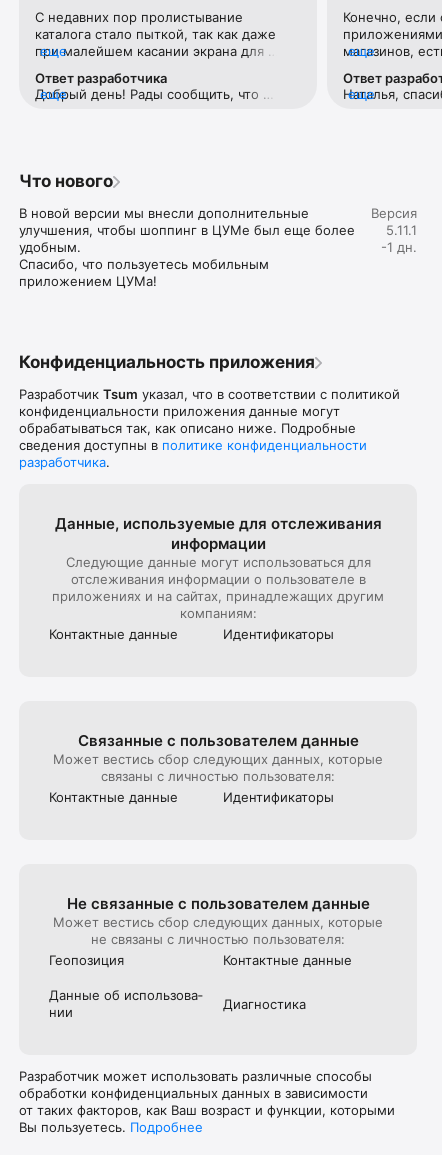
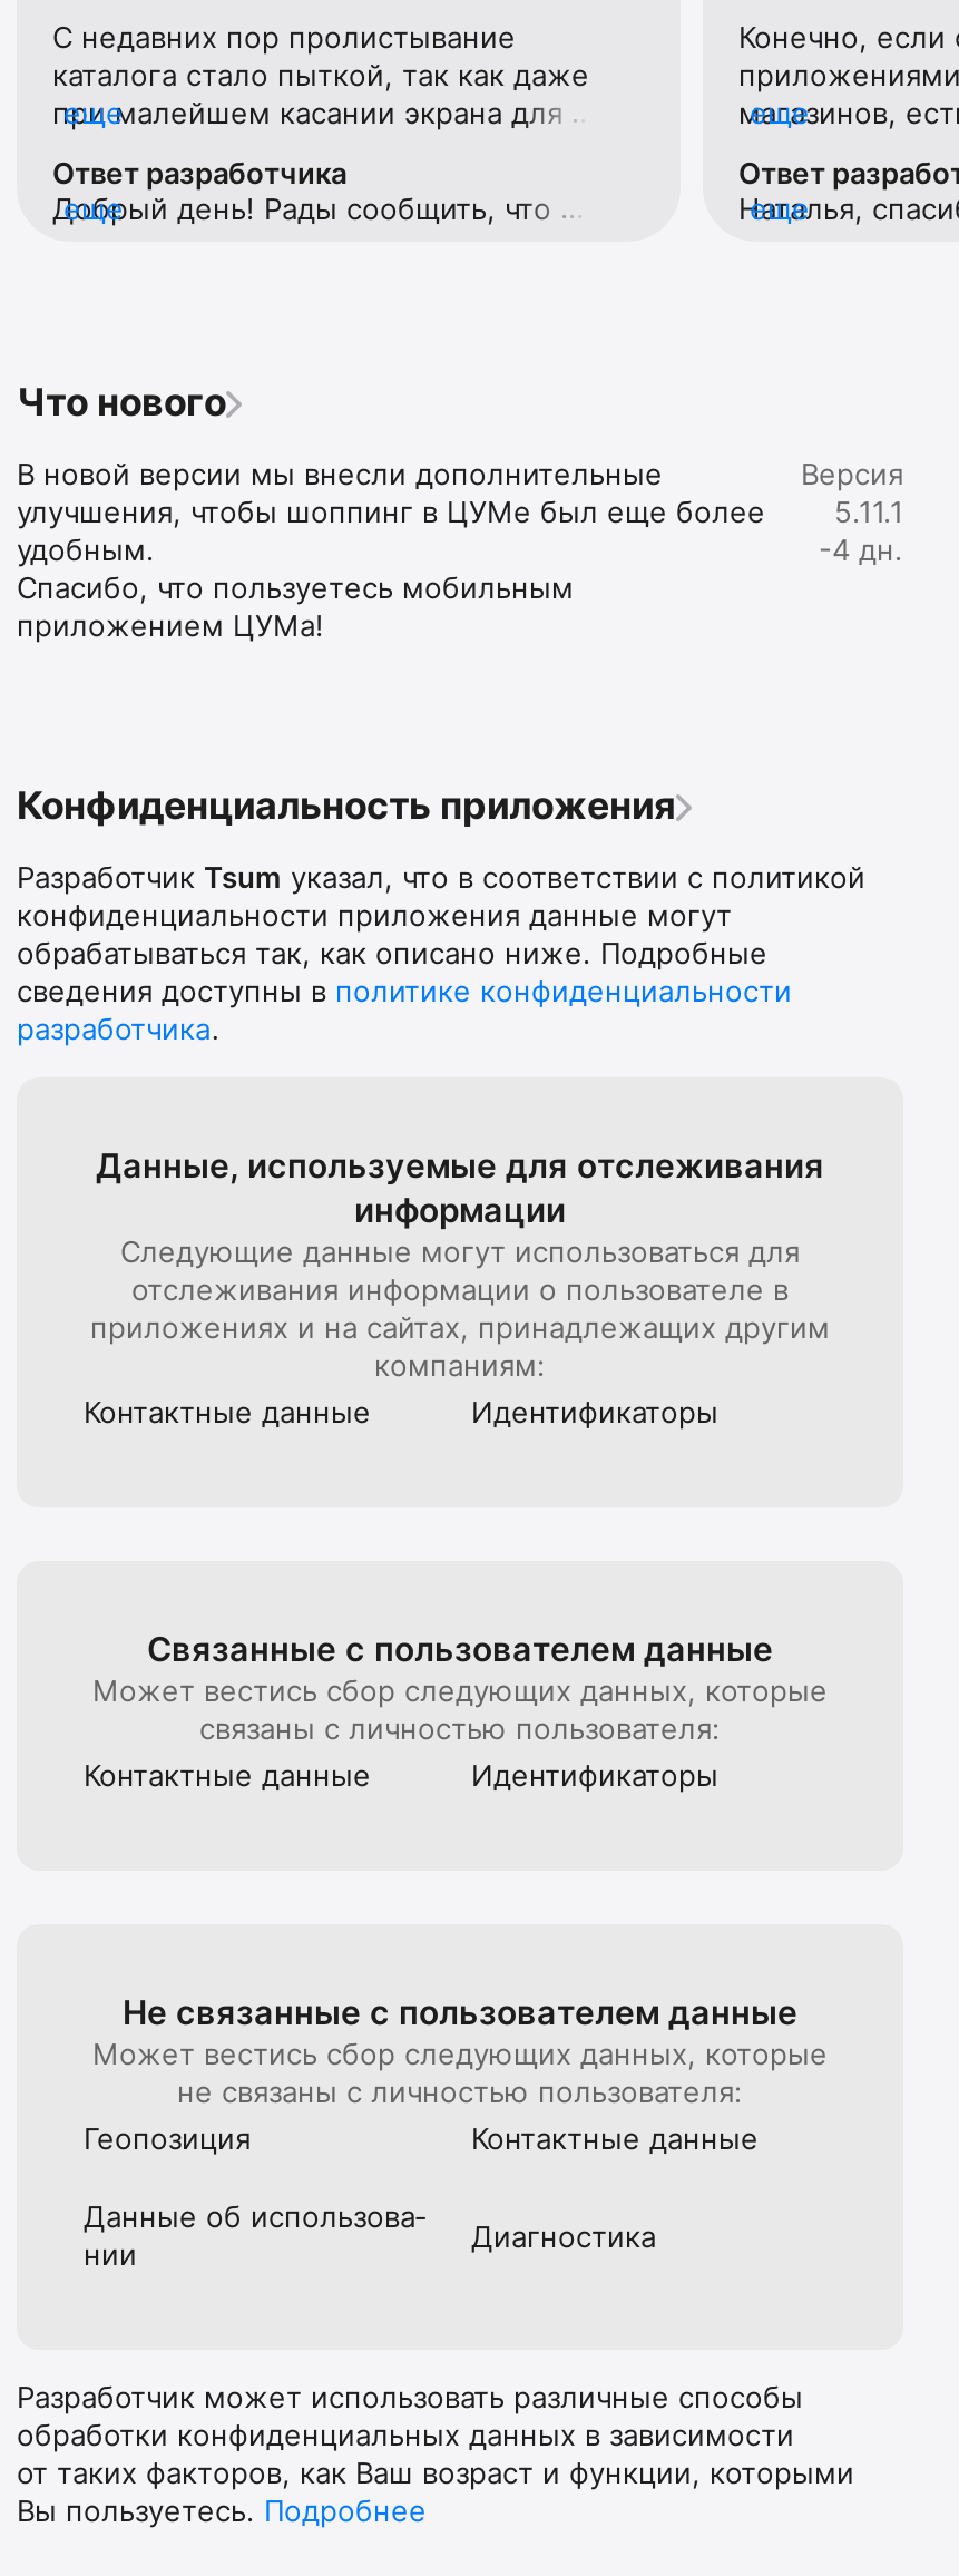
[381,239,417,255] -1 дн. -> [819,532,903,567] -4 дн.

